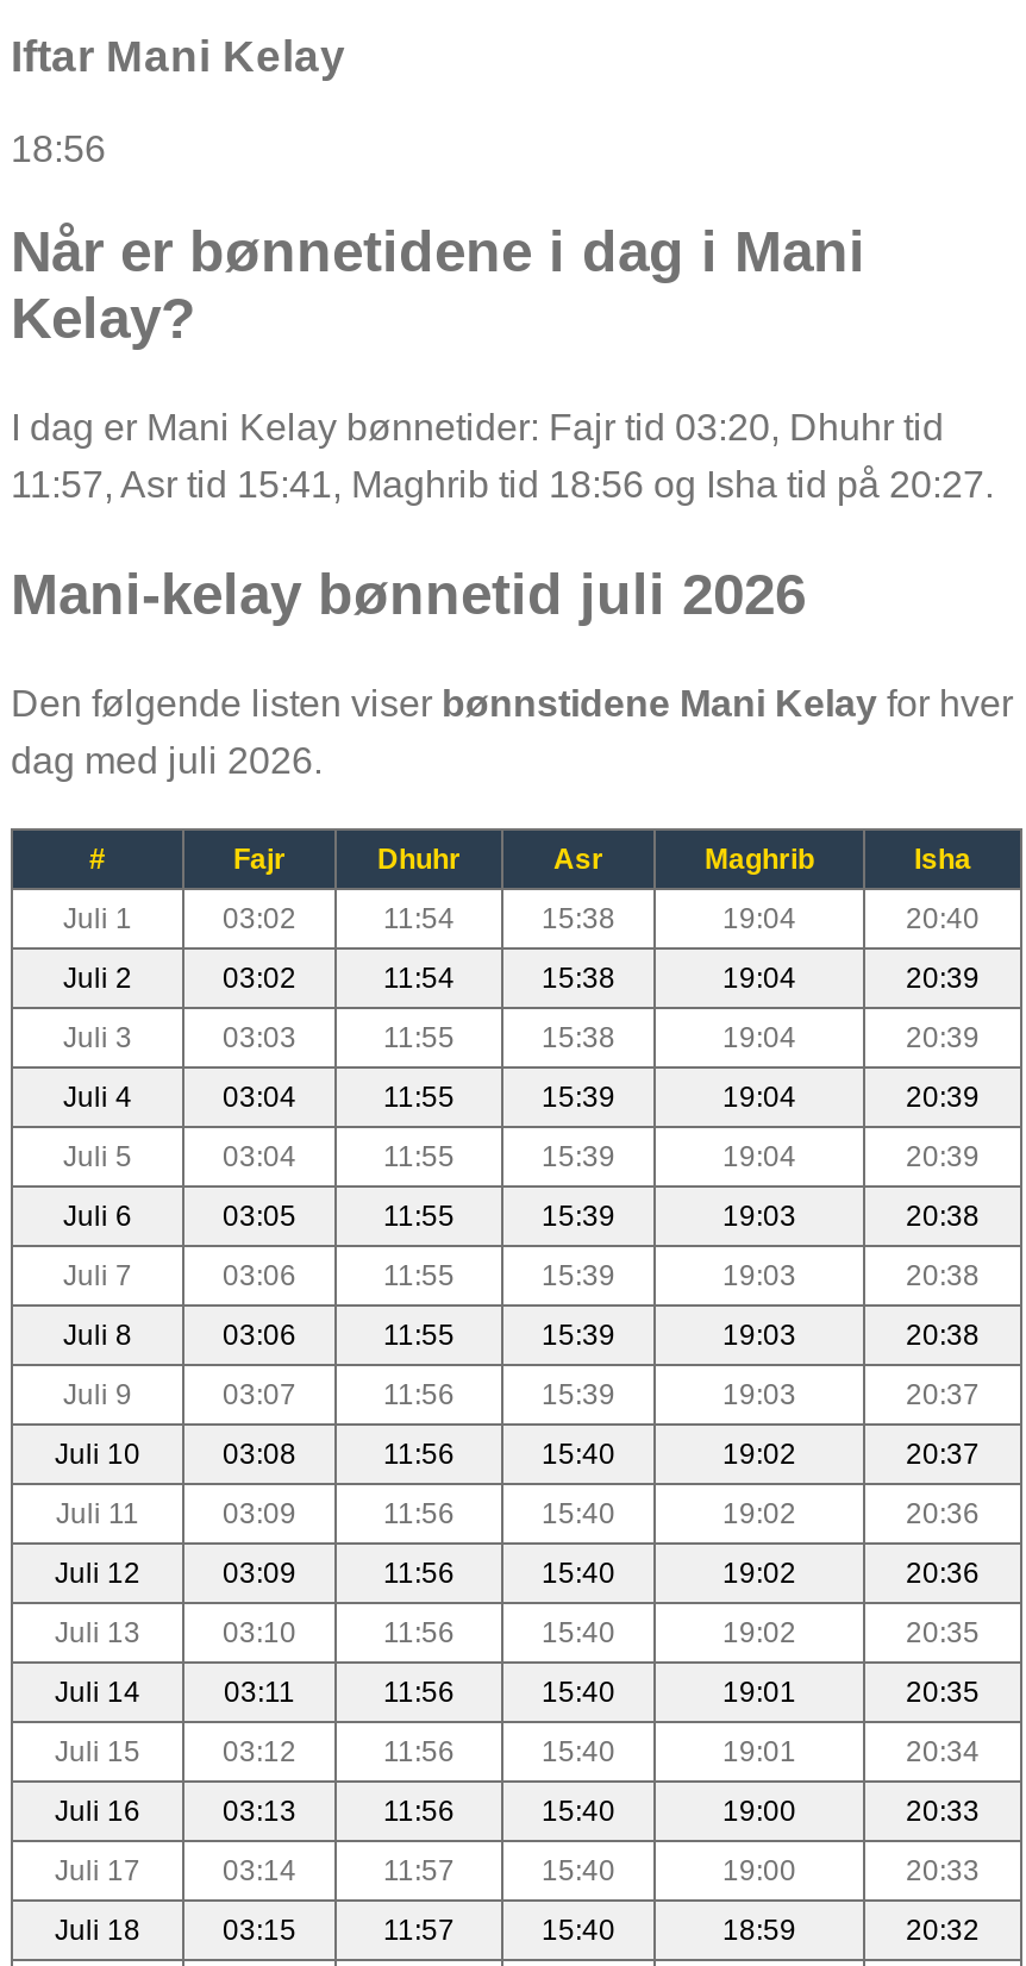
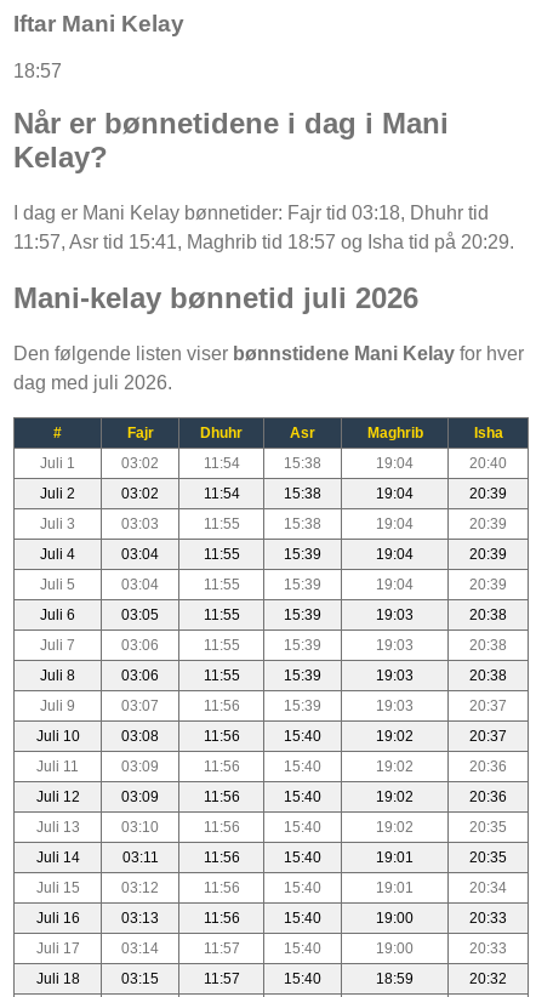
[11,129,106,169] 18:56 -> [13,61,62,81] 18:57
[11,407,944,447] I dag er Mani Kelay bønnetider: Fajr tid 03:20, Dhuhr tid -> [13,202,489,223] I dag er Mani Kelay bønnetider: Fajr tid 03:18, Dhuhr tid
[11,464,994,504] 11:57, Asr tid 15:41, Maghrib tid 18:56 og Isha tid på 20:27. -> [13,231,514,252] 11:57, Asr tid 15:41, Maghrib tid 18:57 og Isha tid på 20:29.

